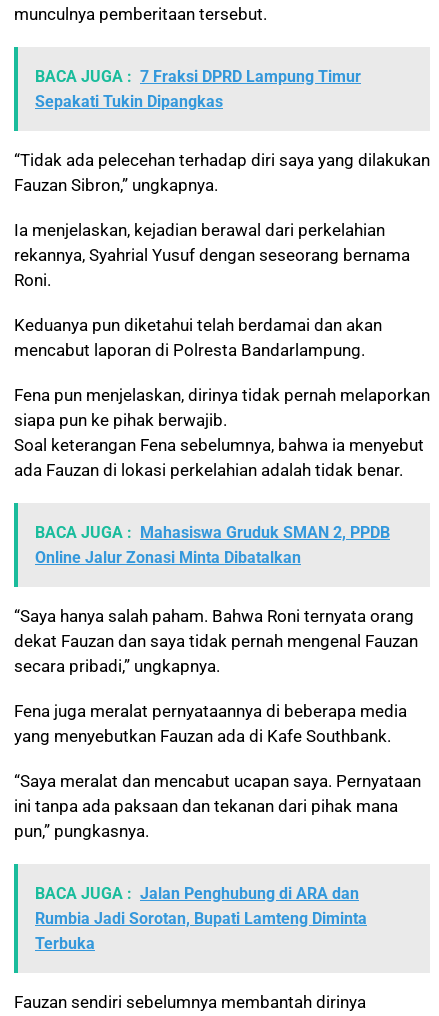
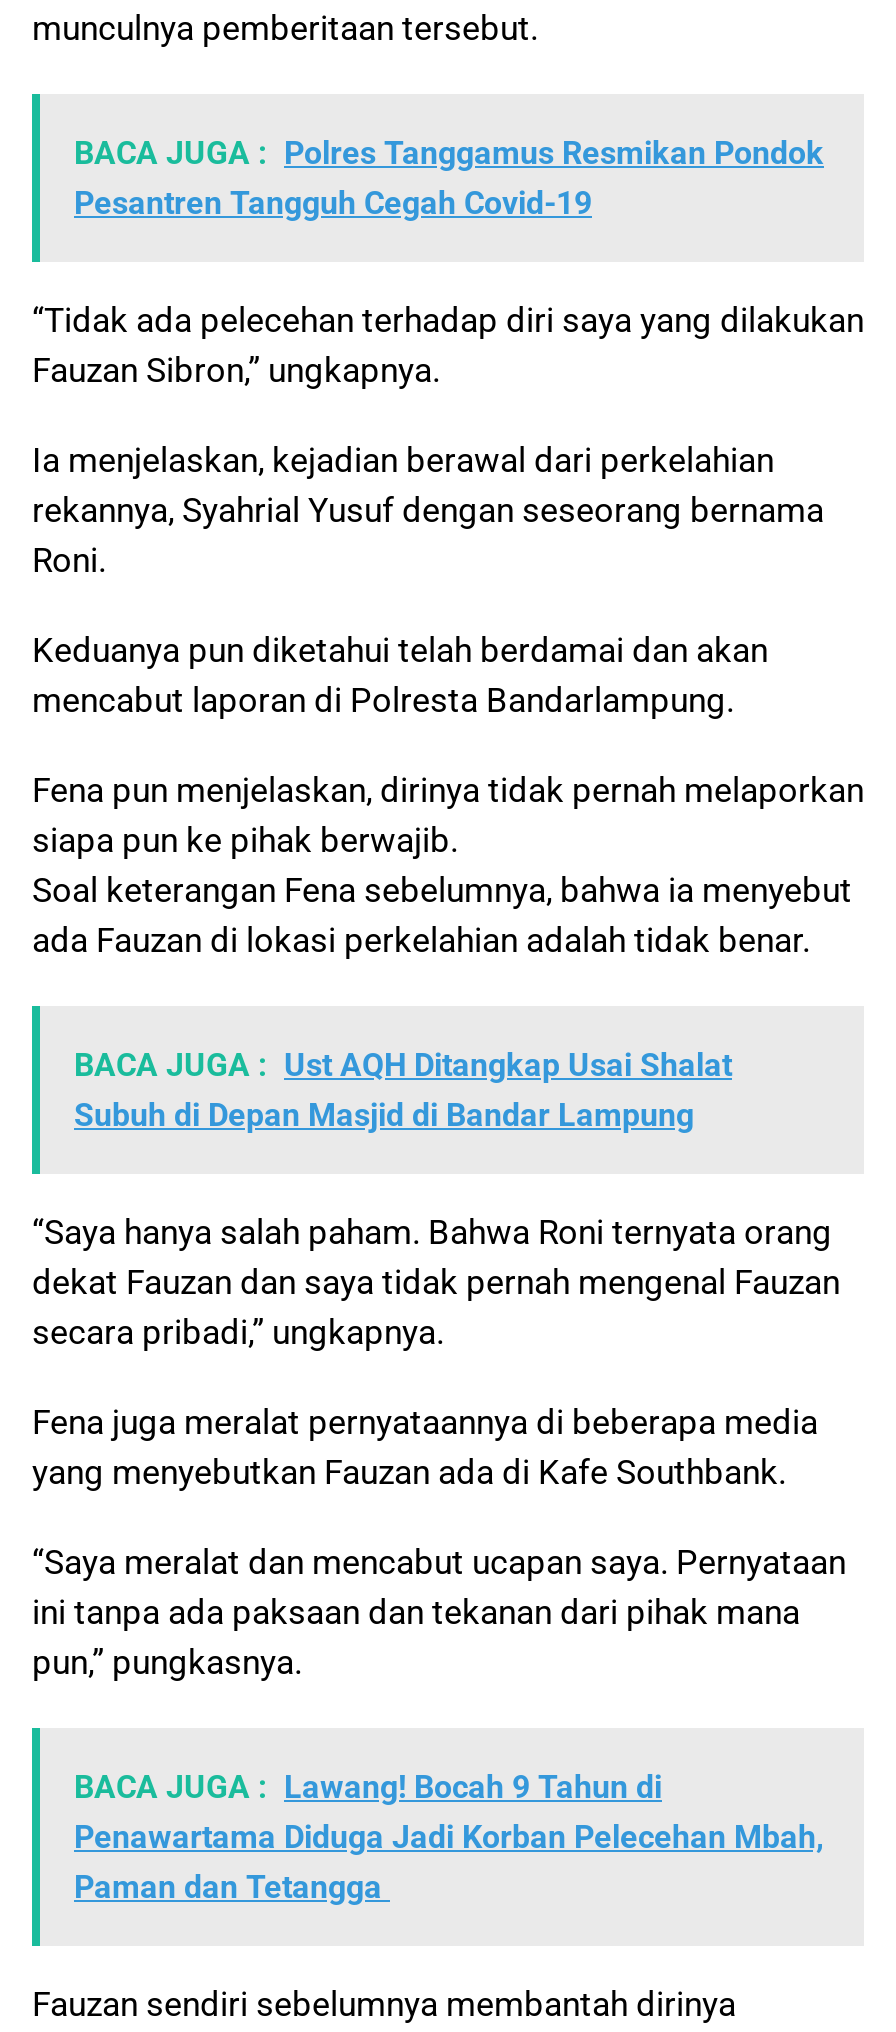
[35,67,361,111] BACA JUGA : 7 Fraksi DPRD Lampung Timur | Sepakati Tukin Dipangkas -> [74,134,824,222] BACA JUGA : Polres Tanggamus Resmikan Pondok | Pesantren Tangguh Cegah Covid-19
[35,523,390,567] BACA JUGA : Mahasiswa Gruduk SMAN 2, PPDB | Online Jalur Zonasi Minta Dibatalkan -> [74,1046,732,1134] BACA JUGA : Ust AQH Ditangkap Usai Shalat | Subuh di Depan Masjid di Bandar Lampung
[35,884,367,953] BACA JUGA : Jalan Penghubung di ARA dan | Rumbia Jadi Sorotan, Bupati Lamteng Diminta | Terbuka -> [74,1768,824,1906] BACA JUGA : Lawang! Bocah 9 Tahun di | Penawartama Diduga Jadi Korban Pelecehan Mbah, | Paman dan Tetangga

